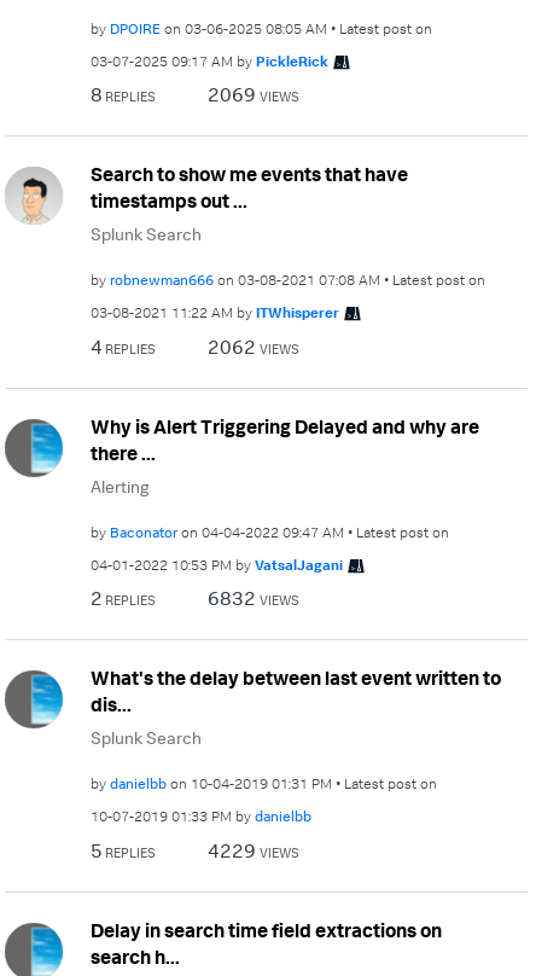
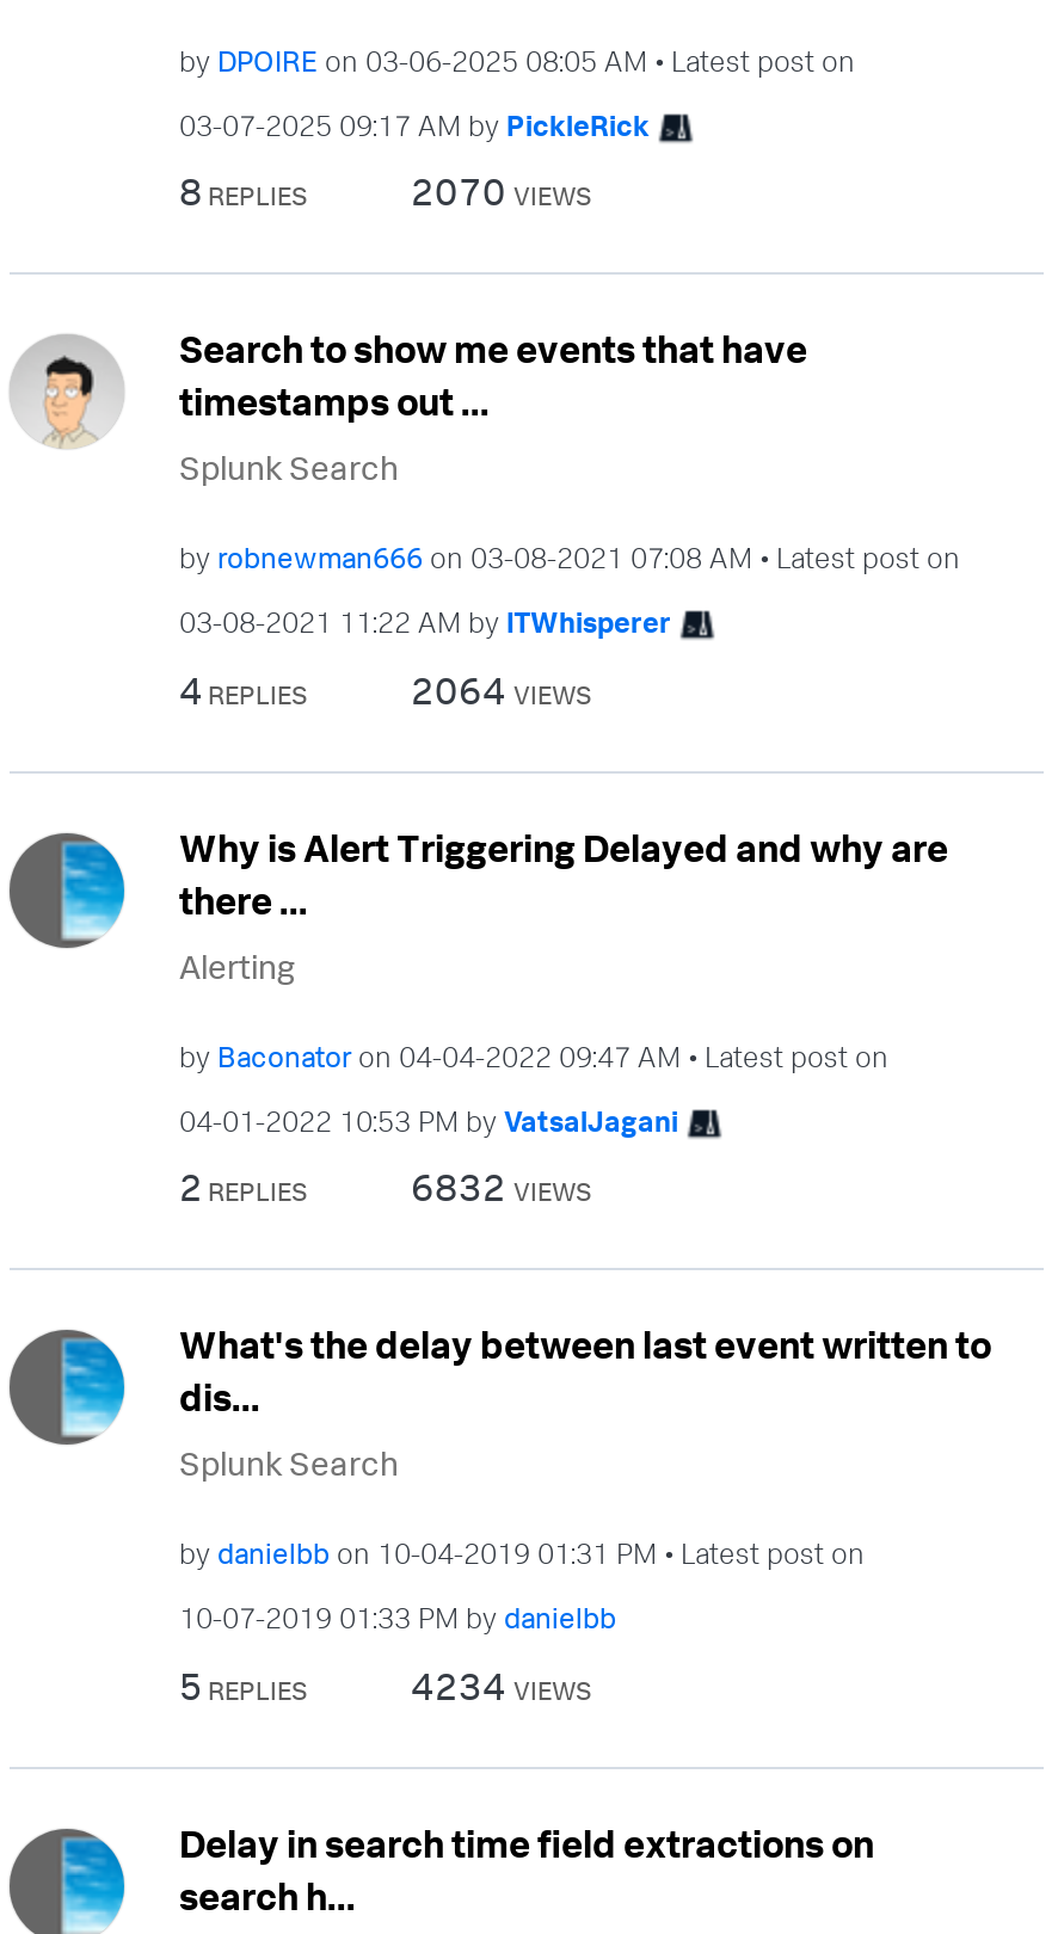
[208,82,299,106] 2069 VIEWS -> [411,167,592,215] 2070 VIEWS
[208,334,299,358] 2062 VIEWS -> [411,665,592,713] 2064 VIEWS
[208,838,299,862] 4229 VIEWS -> [411,1661,592,1708] 4234 VIEWS

